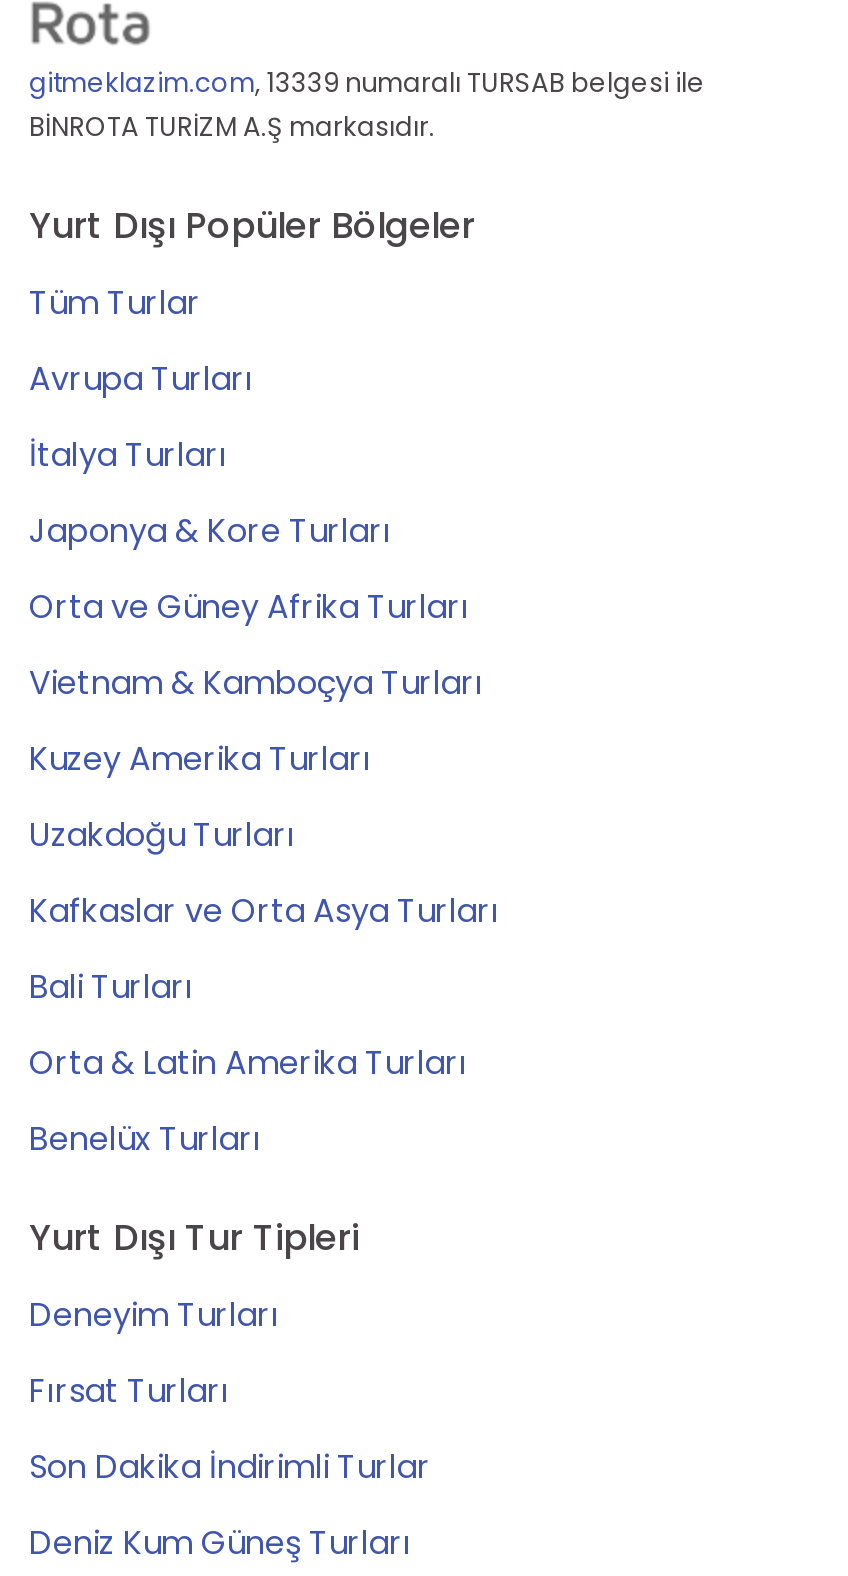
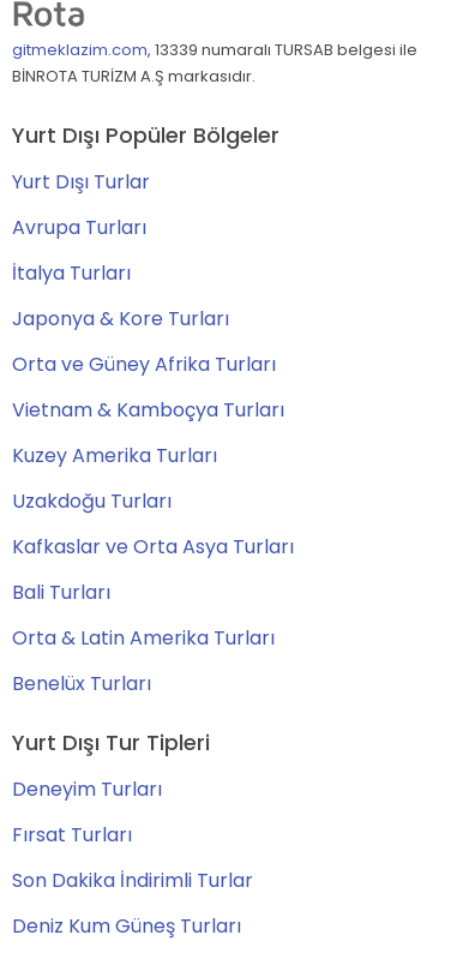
[29,280,201,326] Tüm Turlar -> [12,168,150,196] Yurt Dışı Turlar

